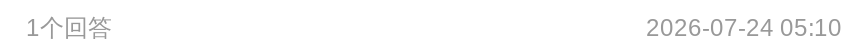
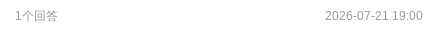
[646,14,842,42] 2026-07-24 05:10 -> [325,9,423,23] 2026-07-21 19:00

